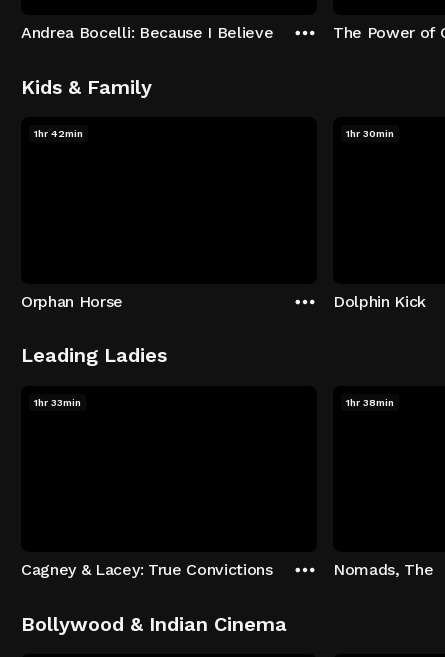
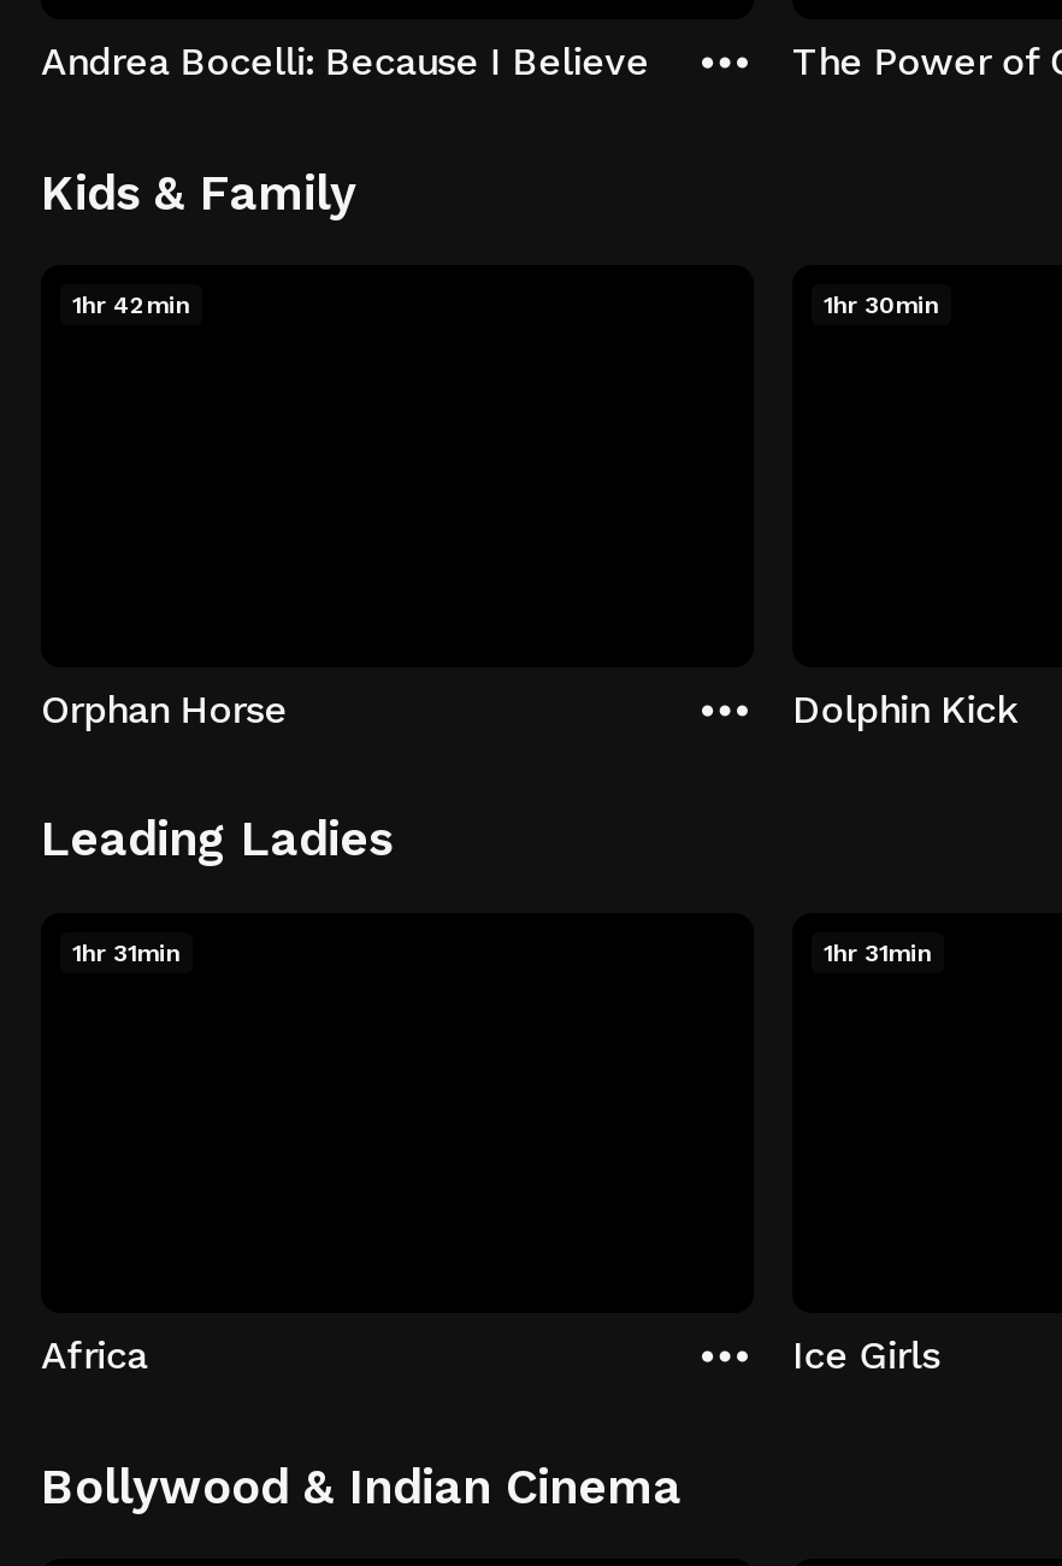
[34,396,81,407] 1hr 33min -> [72,938,181,965] 1hr 31min
[346,396,394,407] 1hr 38min -> [824,938,932,965] 1hr 31min
[21,560,273,579] Cagney & Lacey: True Convictions -> [41,1332,147,1378] Africa
[333,560,433,579] Nomads, The -> [792,1332,939,1378] Ice Girls

